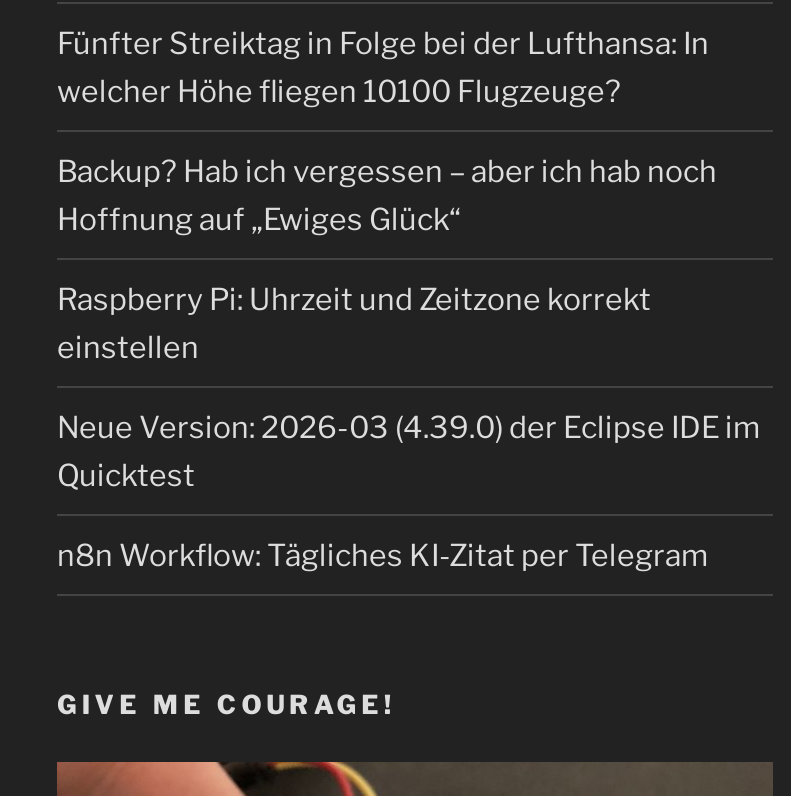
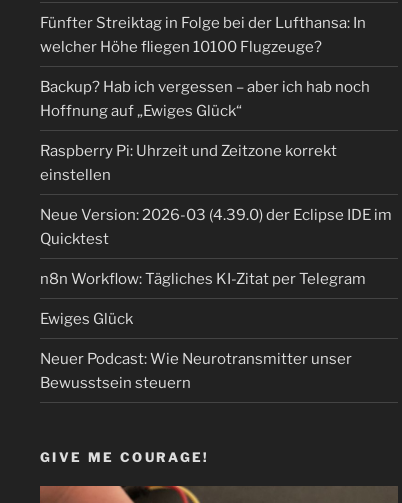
none -> [40,310,352,392] Ewiges Glück | Neuer Podcast: Wie Neurotransmitter unser | Bewusstsein steuern

